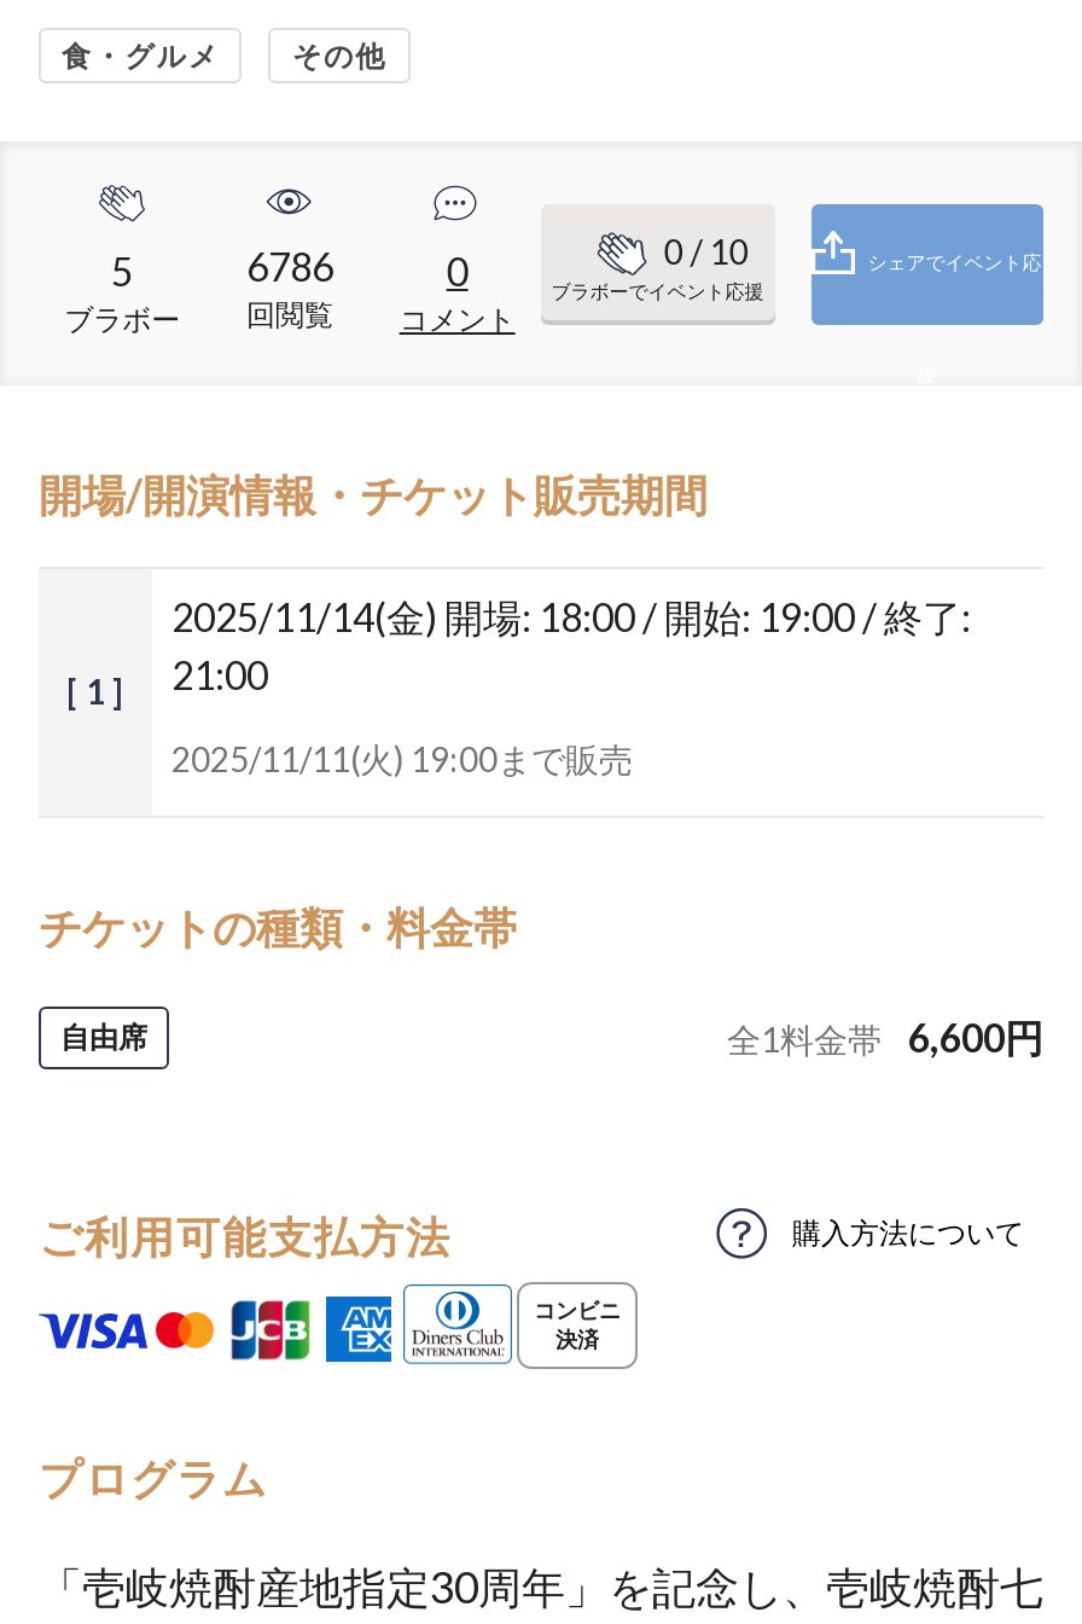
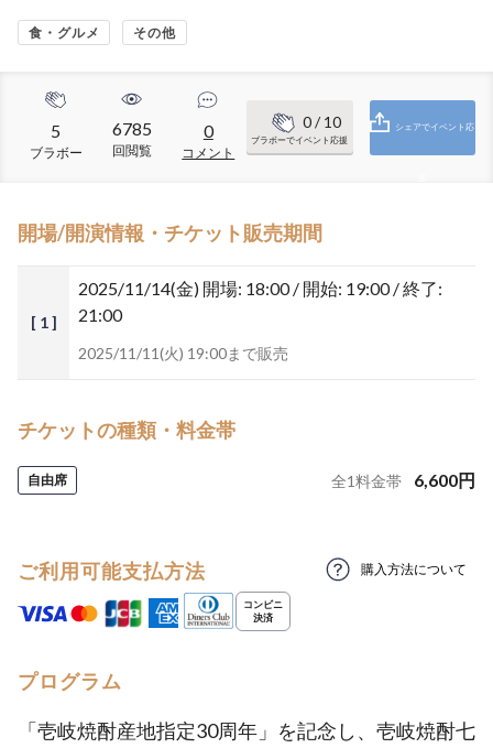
[246,243,333,289] 6786 -> [112,118,152,139] 6785

